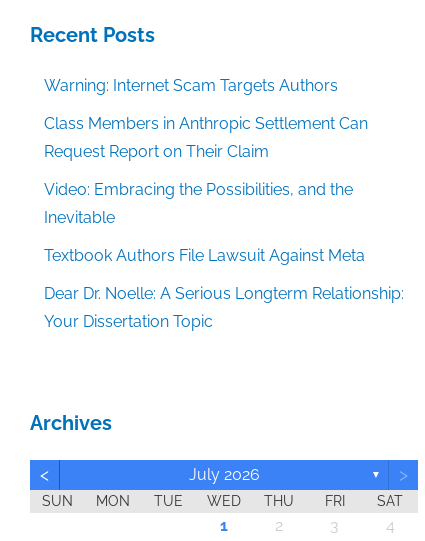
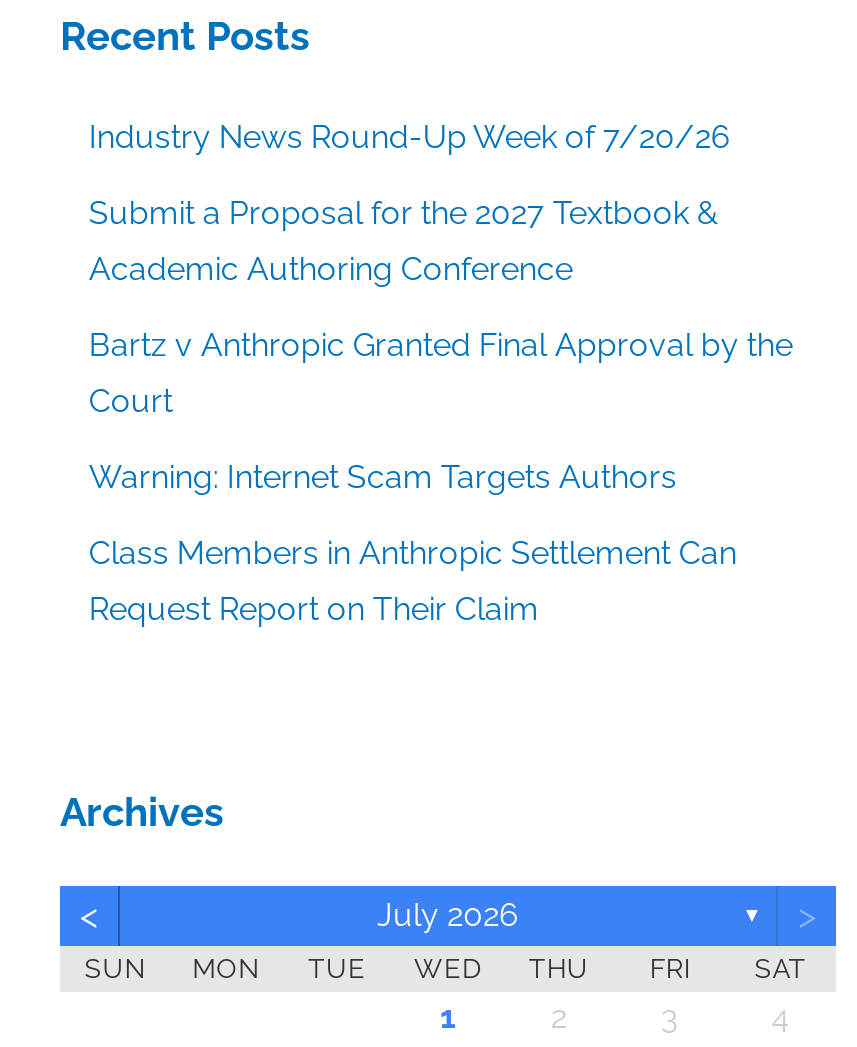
none -> [89,119,793,421] Industry News Round-Up Week of 7/20/26 | Submit a Proposal for the 2027 Textbook & | Academic Authoring Conference | Bartz v Anthropic Granted Final Approval by the | Court
moved [44,76,368,161] -> [89,459,737,629]: Warning: Internet Scam Targets Authors | Class Members in Anthropic Settlement Can | Request Report on Their Claim
[44,180,404,331] Video: Embracing the Possibilities, and the | Inevitable | Textbook Authors File Lawsuit Against Meta | Dear Dr. Noelle: A Serious Longterm Relationship: | Your Dissertation Topic -> none

